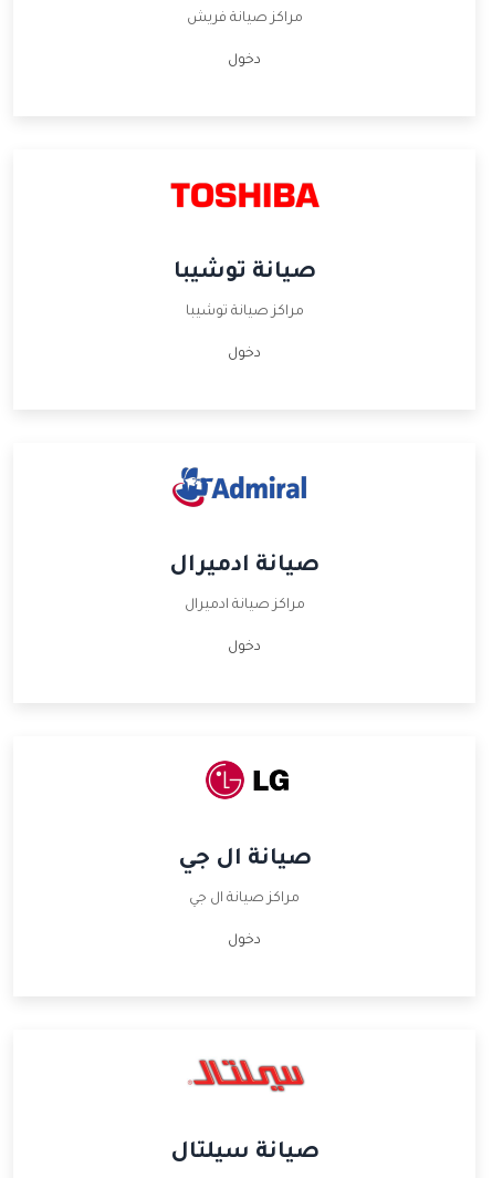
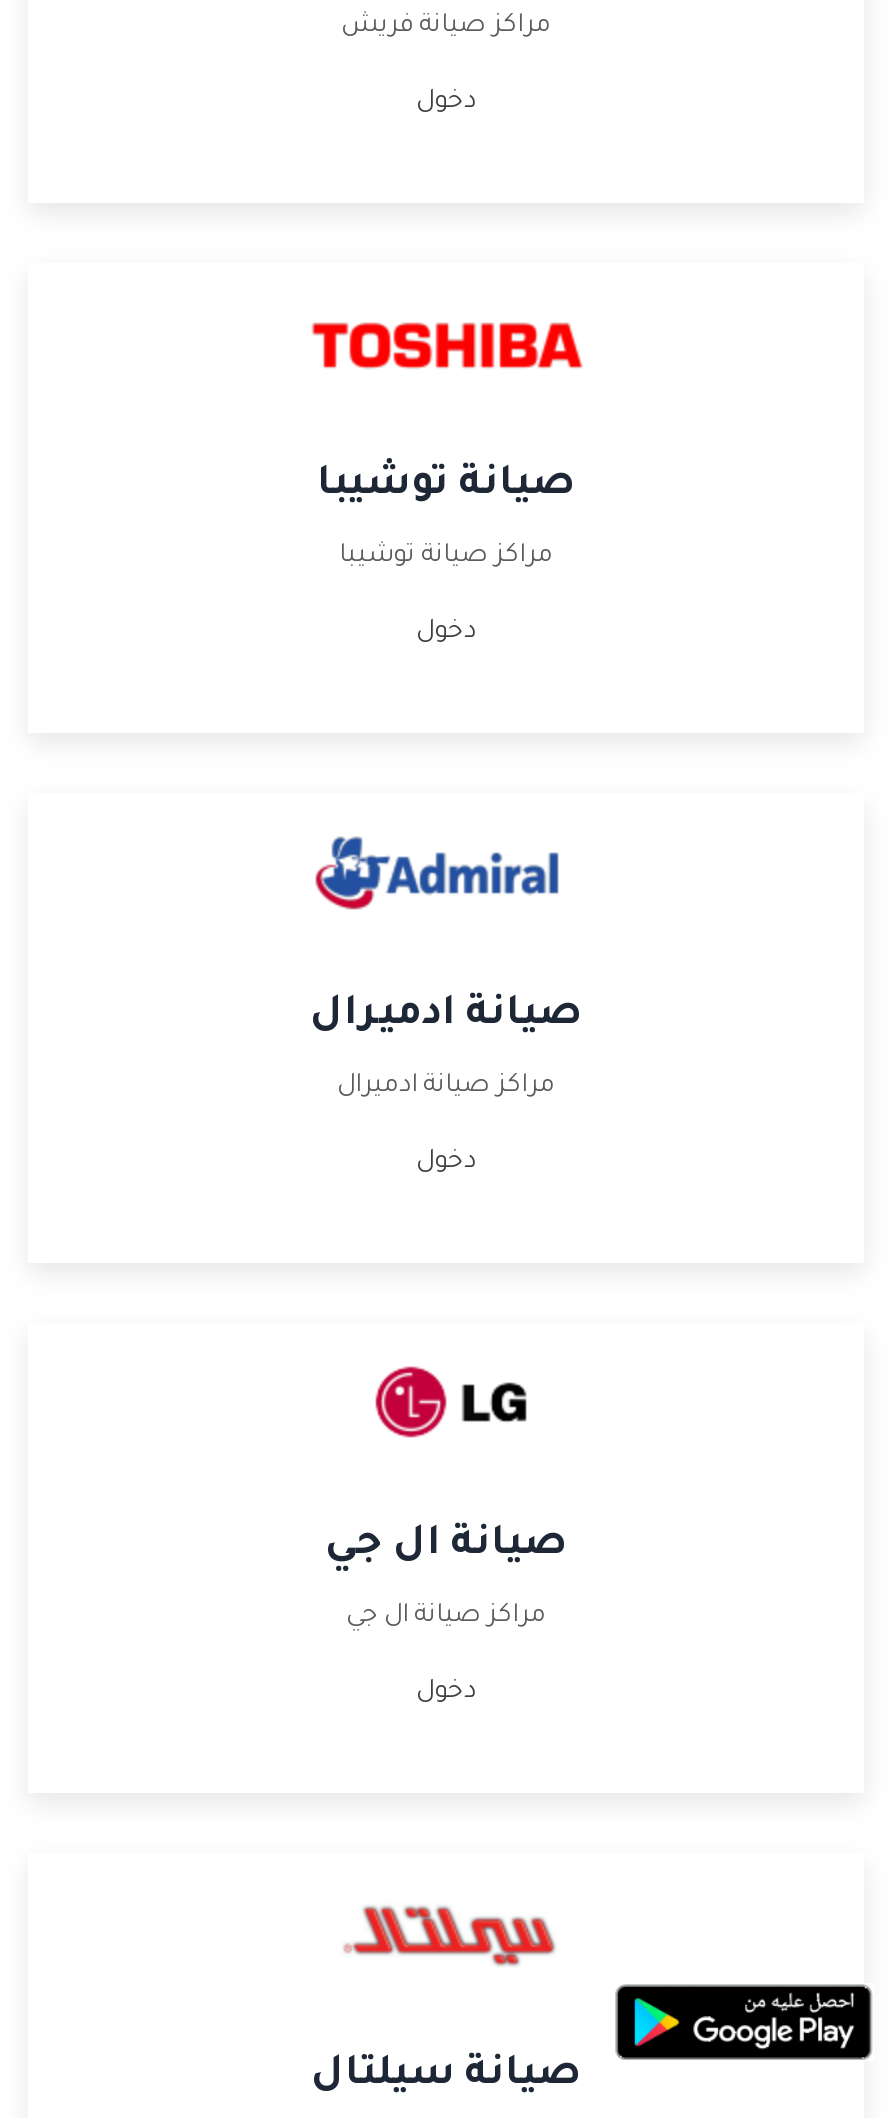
none -> [614,1983,874,2061] [image]

